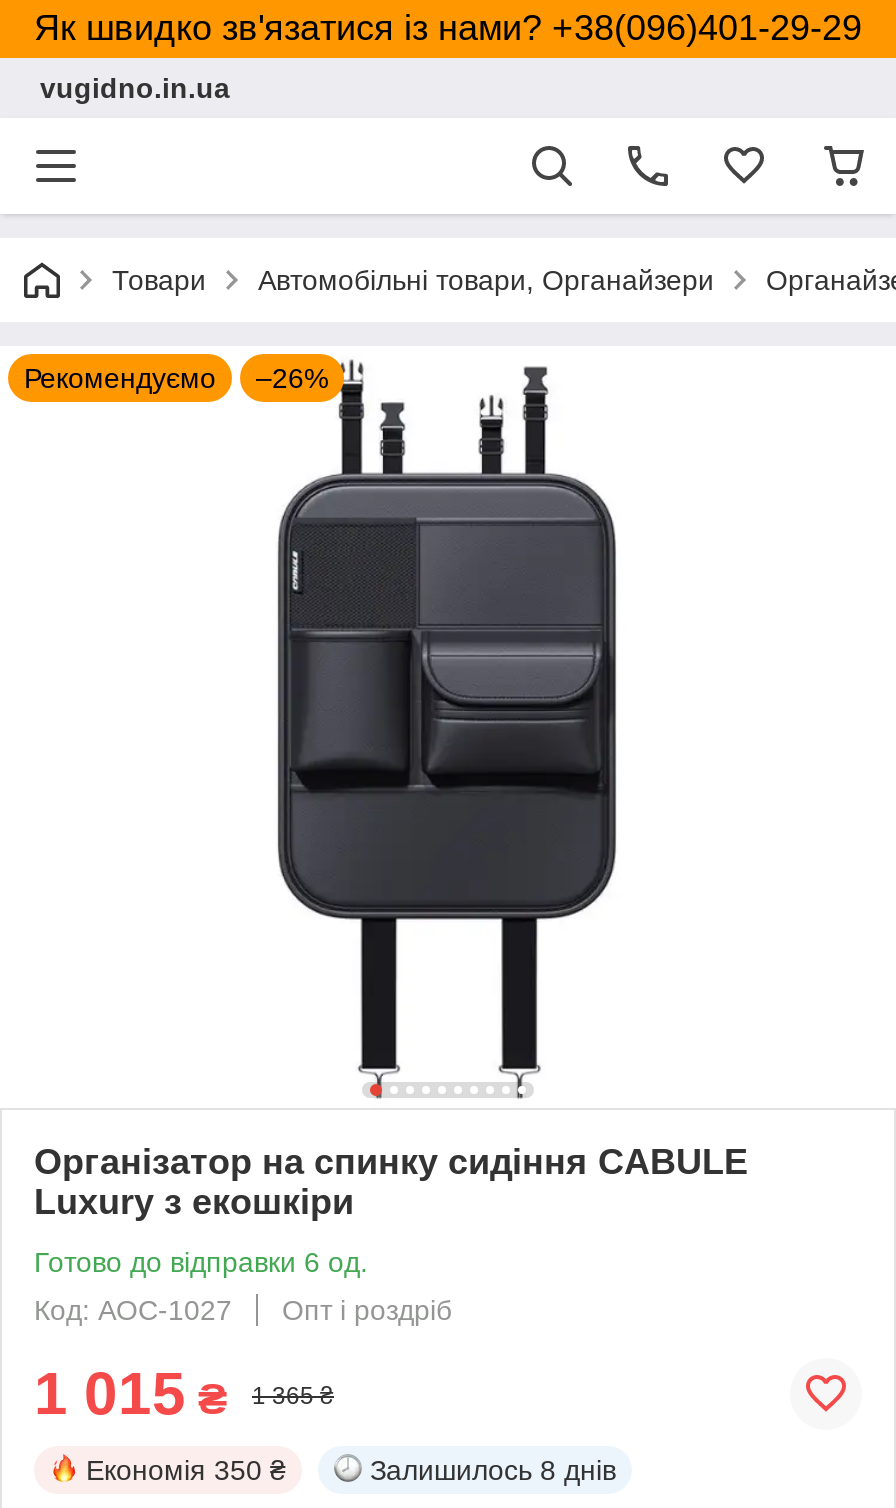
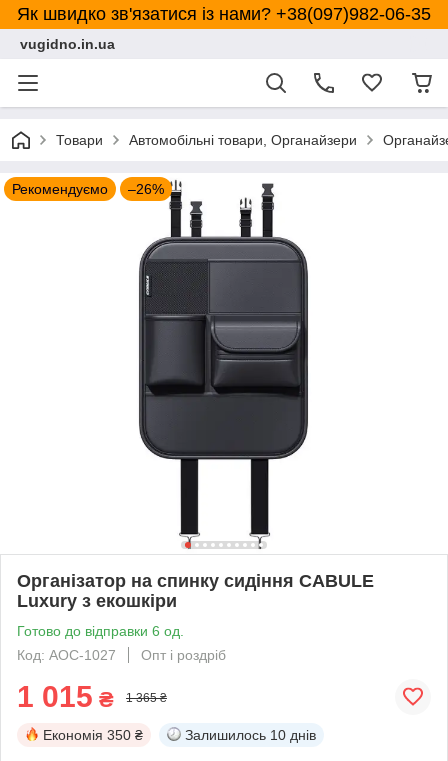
[34,8,862,48] Як швидко зв'язатися із нами? +38(096)401-29-29 -> [17,4,431,24] Як швидко зв'язатися із нами? +38(097)982-06-35
[370,1454,616,1486] Залишилось 8 днів -> [185,727,316,743] Залишилось 10 днів

